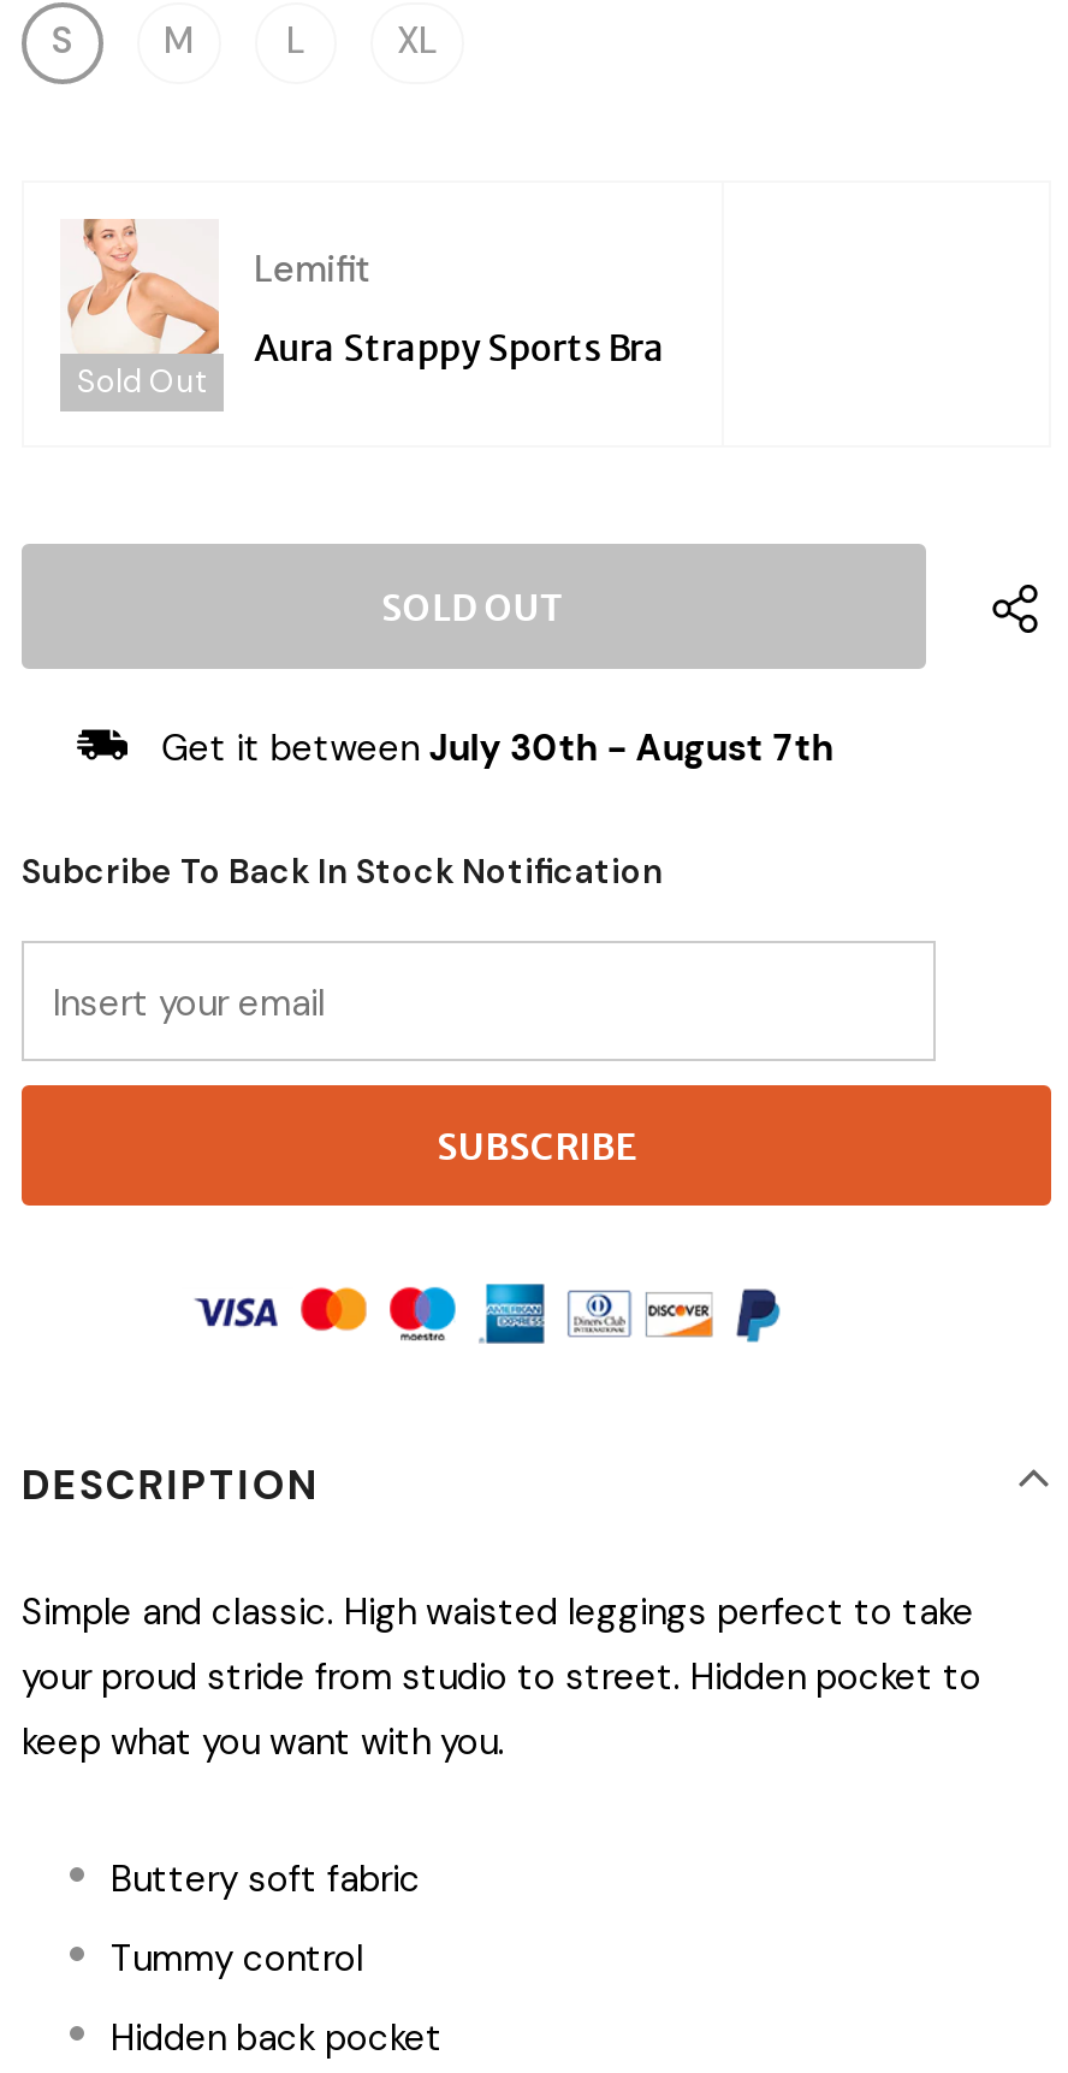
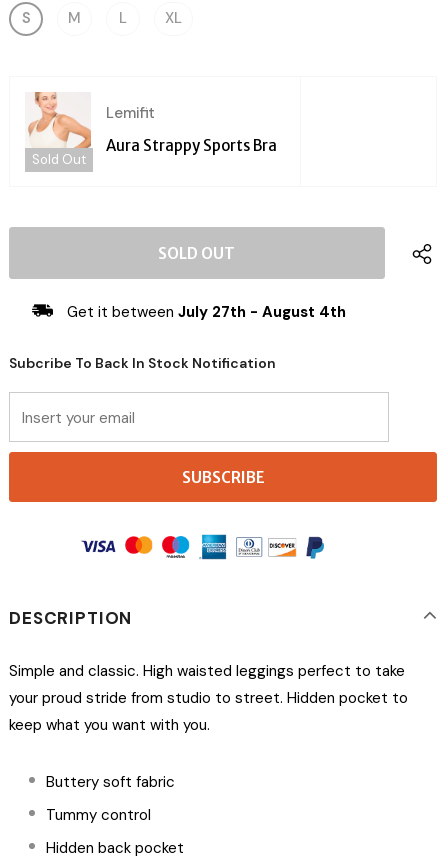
[152,723,833,771] Get it between July 30th - August 7th -> [63,302,346,322] Get it between July 27th - August 4th

